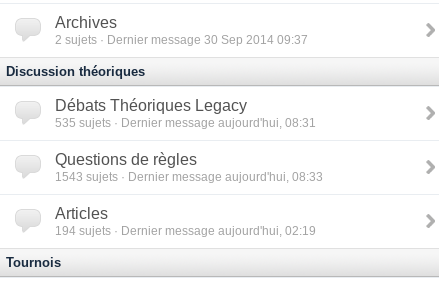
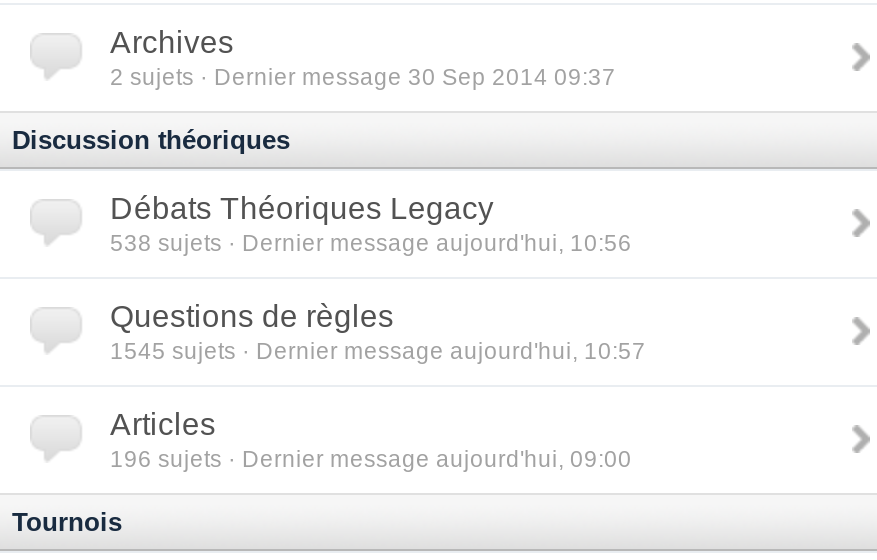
[55,116,316,129] 535 sujets · Dernier message aujourd'hui, 08:31 -> [110,229,632,255] 538 sujets · Dernier message aujourd'hui, 10:56
[55,170,323,183] 1543 sujets · Dernier message aujourd'hui, 08:33 -> [110,337,646,363] 1545 sujets · Dernier message aujourd'hui, 10:57
[55,224,316,237] 194 sujets · Dernier message aujourd'hui, 02:19 -> [110,445,632,471] 196 sujets · Dernier message aujourd'hui, 09:00

